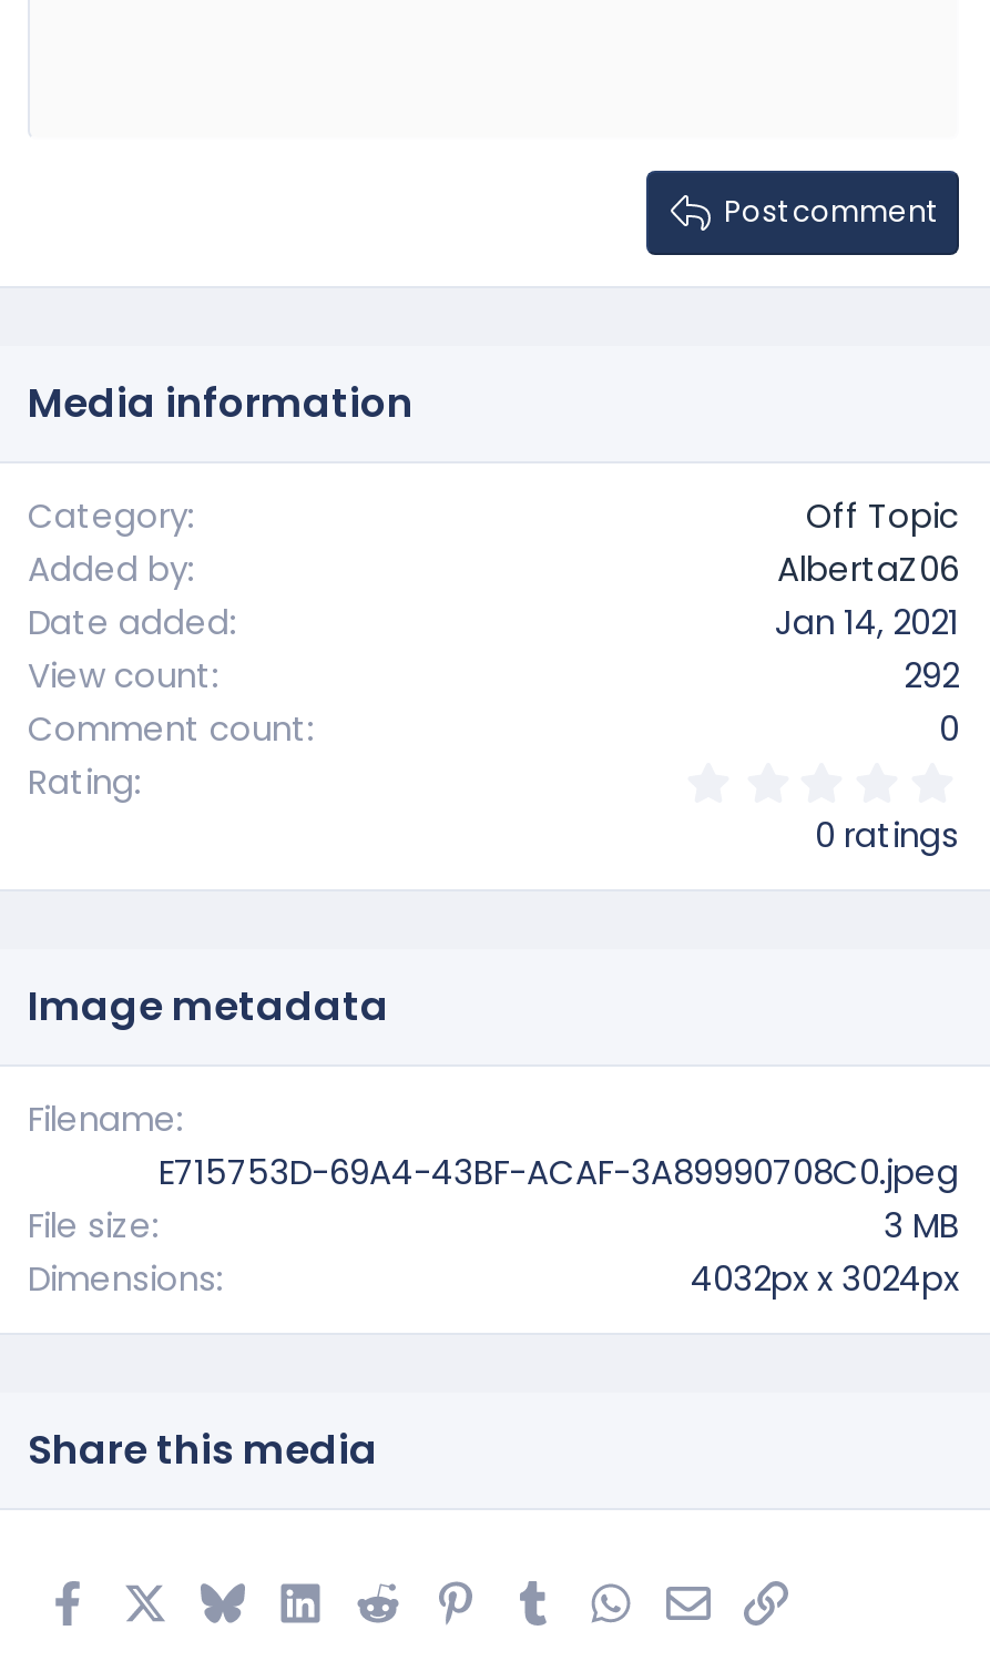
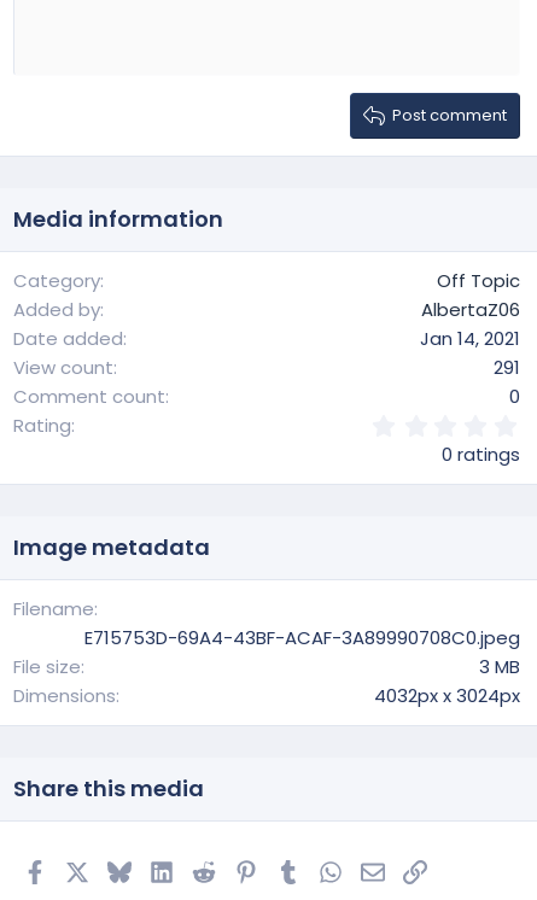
[904,653,959,699] 292 -> [494,355,520,380] 291

